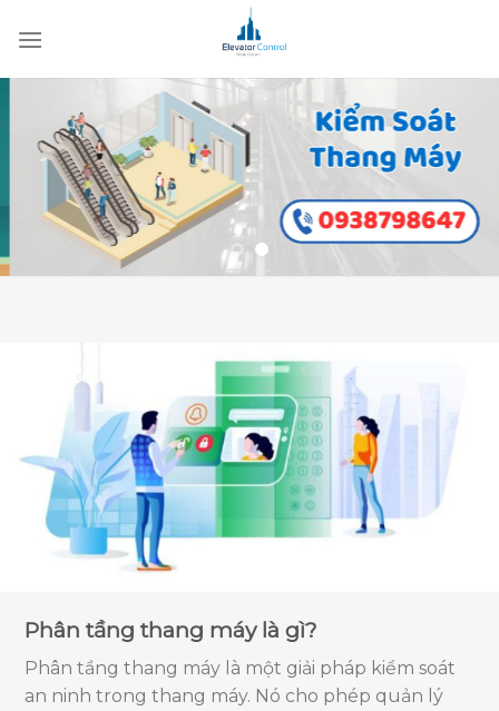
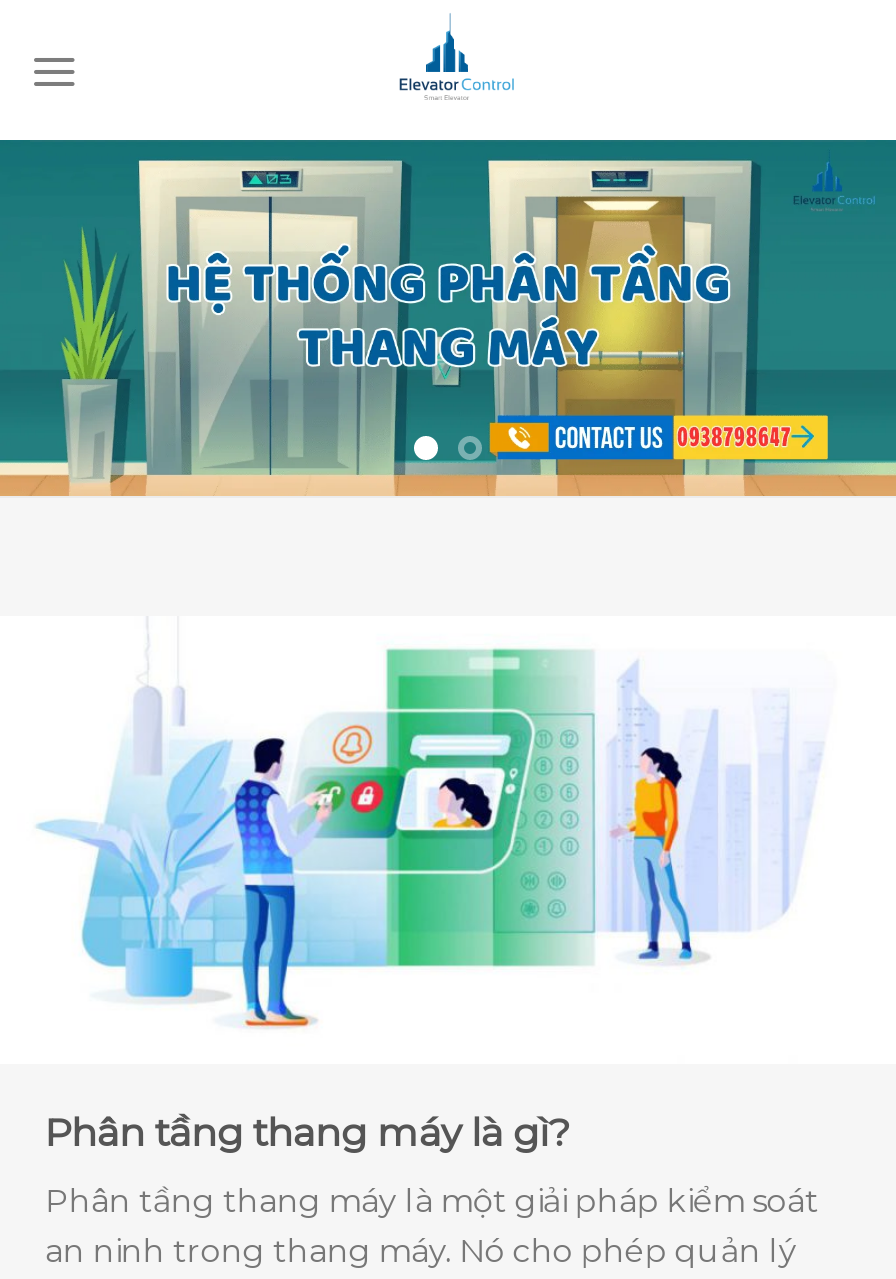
[3,78,496,276] [image] -> [6,138,890,498] [image]

